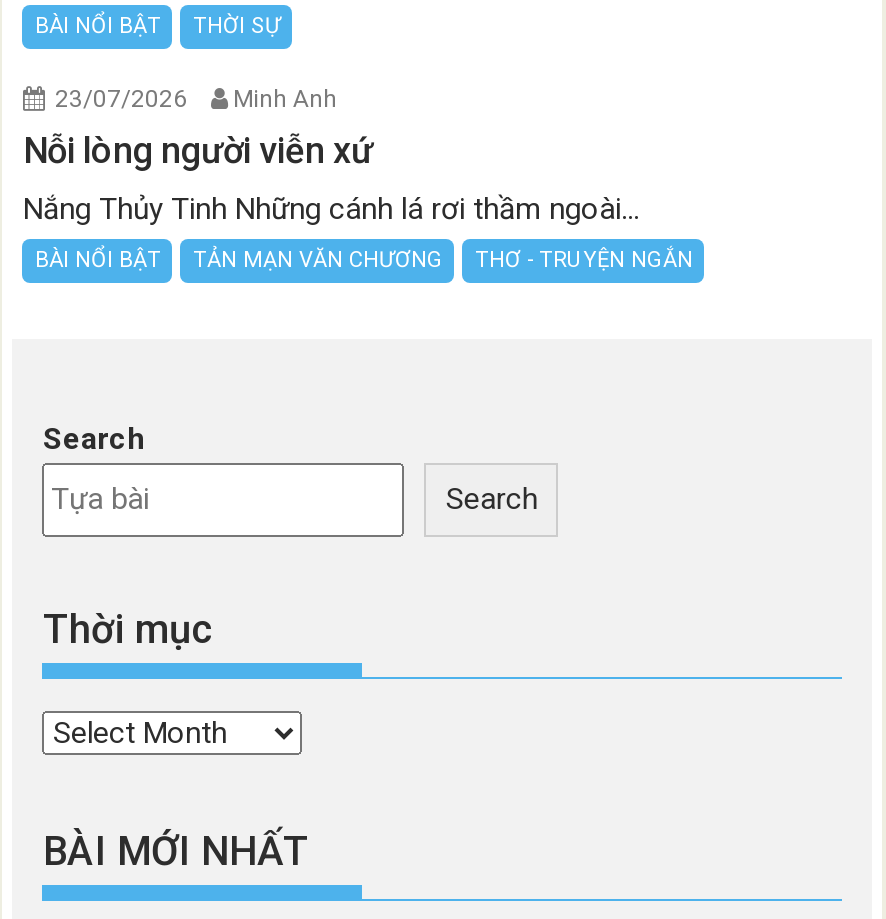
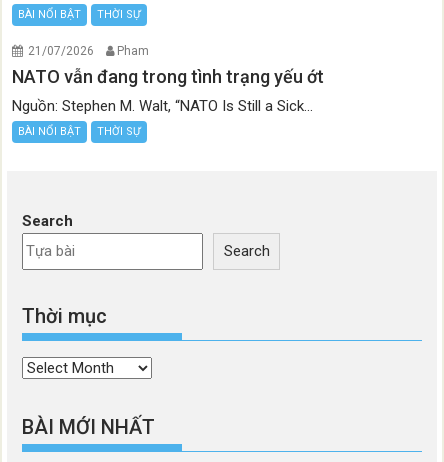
[23,85,373,171] 23/07/2026 | Minh Anh | Nỗi lòng người viễn xứ -> [12,44,324,87] 21/07/2026 | Pham | NATO vẫn đang trong tình trạng yếu ớt
[23,191,639,227] Nắng Thủy Tinh Những cánh lá rơi thầm ngoài... -> [12,97,313,115] Nguồn: Stephen M. Walt, “NATO Is Still a Sick...
[193,247,693,273] TẢN MẠN VĂN CHƯƠNG | THƠ - TRUYỆN NGẮN -> [97,125,141,138] THỜI SỰ

